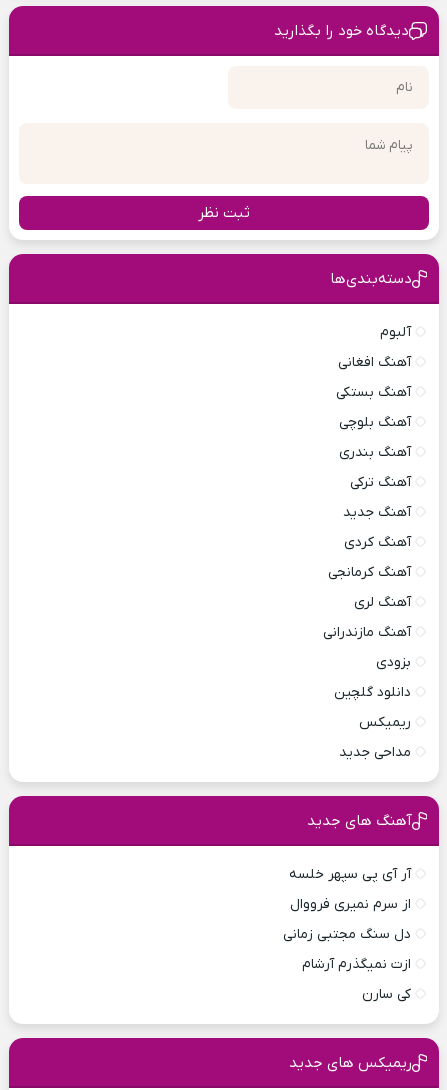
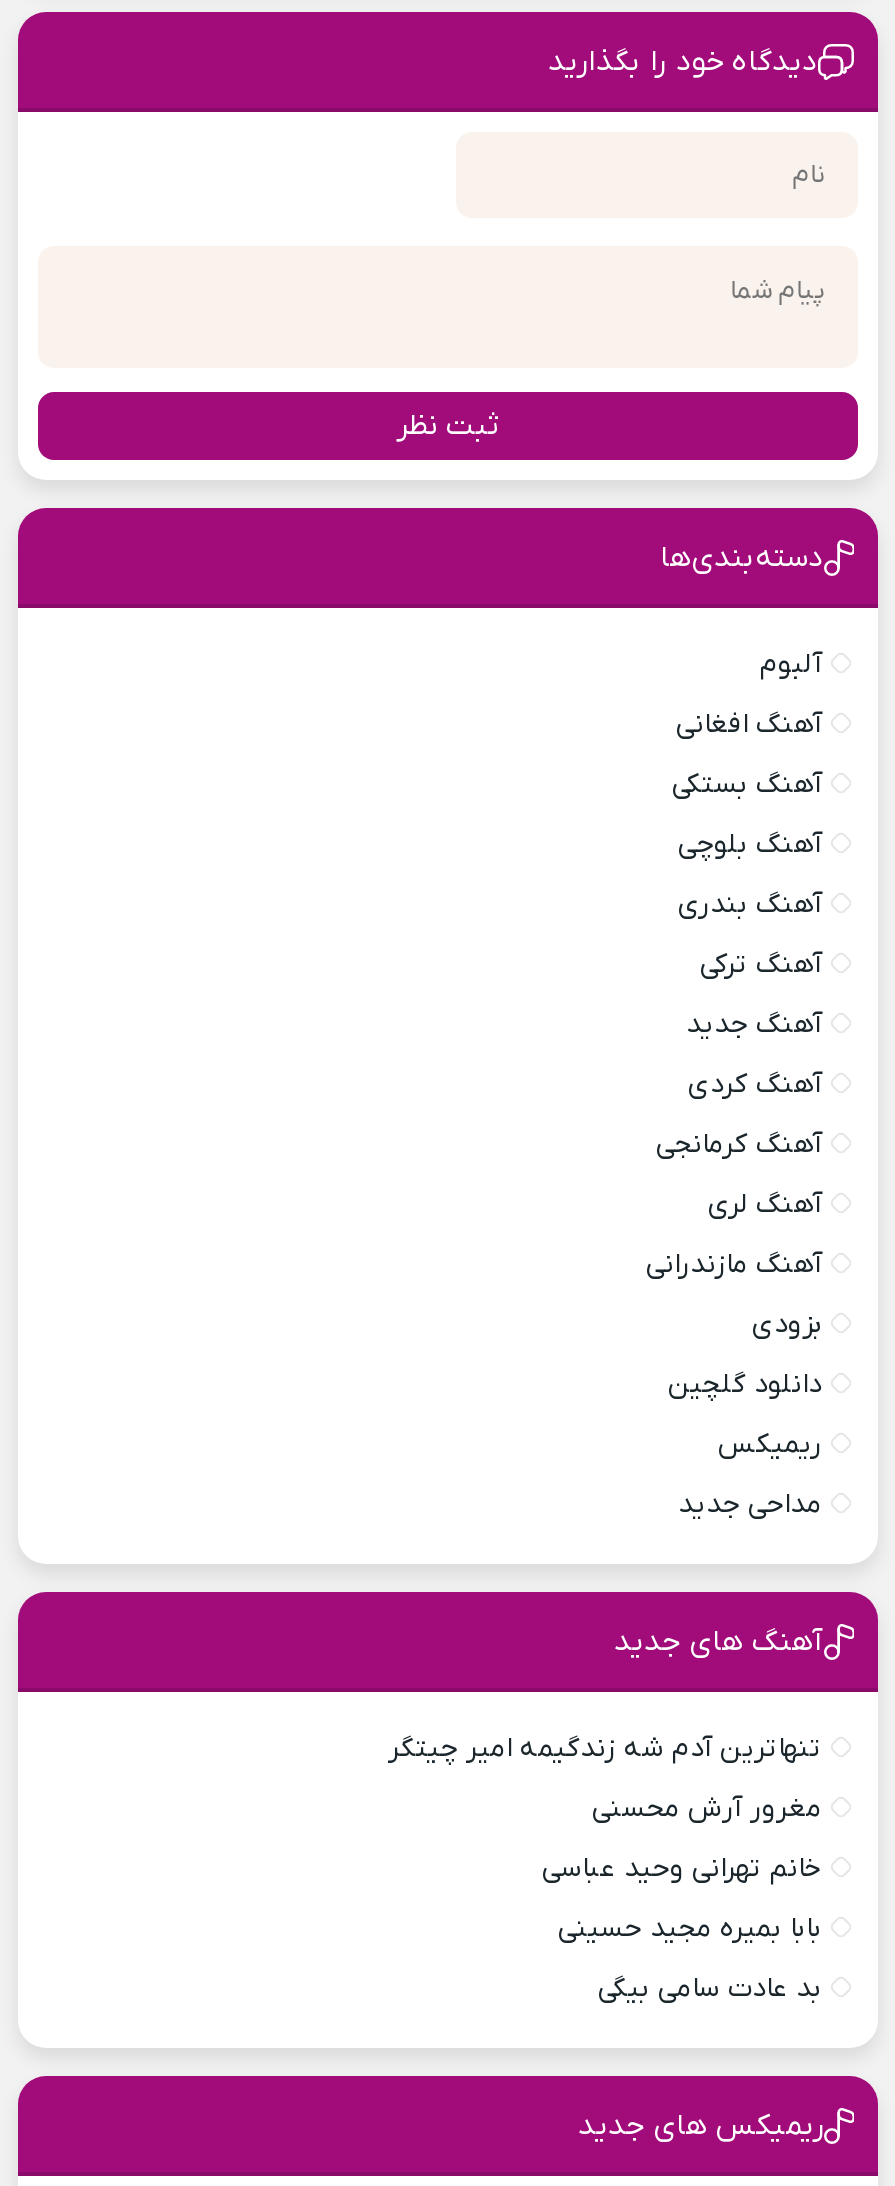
[289,865,411,884] آر آی پی سپهر خلسه -> [388,1730,822,1768] تنهاترین آدم شه زندگیمه امیر چیتگر
[290,895,411,914] از سرم نمیری فرووال -> [592,1790,822,1828] مغرور آرش محسنی
[283,925,411,944] دل سنگ مجتبی زمانی -> [542,1850,822,1888] خانم تهرانی وحید عباسی
[302,955,411,974] ازت نمیگذرم آرشام -> [558,1910,822,1948] بابا بمیره مجید حسینی
[362,985,411,1004] کی سارن -> [598,1970,822,2008] بد عادت سامی بیگی

